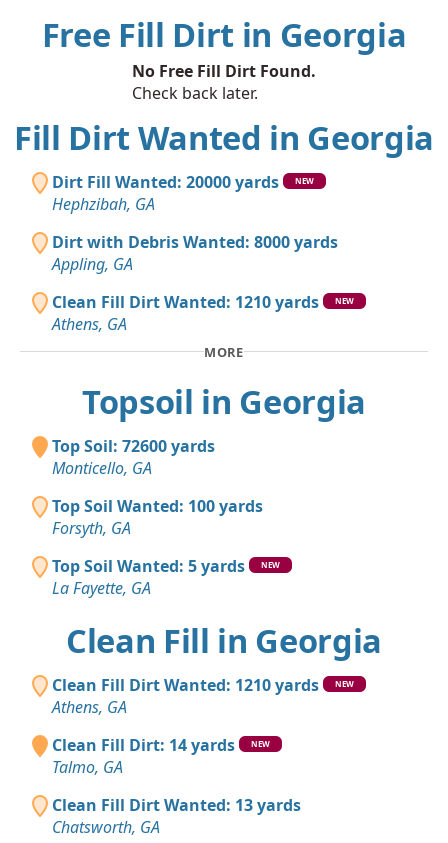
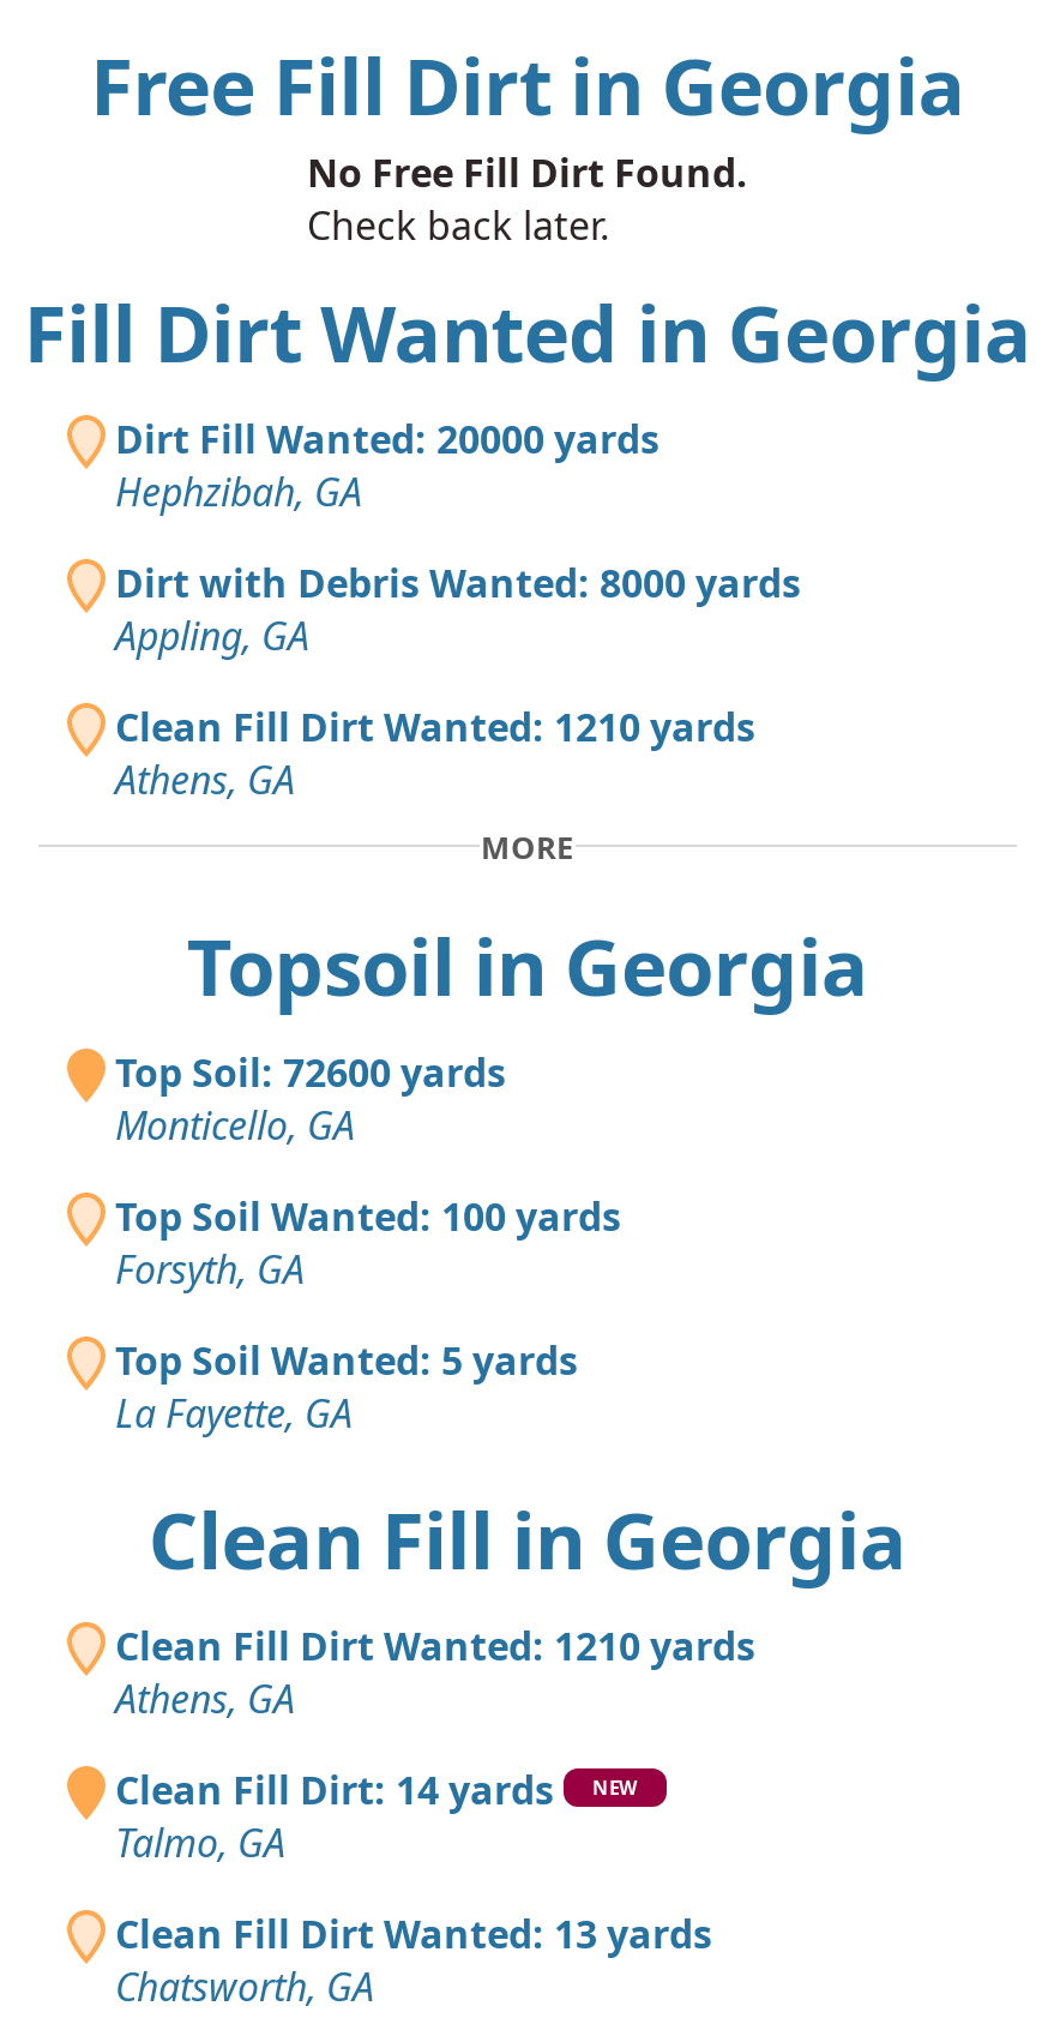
[295,175,314,186] NEW -> none
[335,295,354,306] NEW -> none
[261,559,280,570] NEW -> none
[335,678,354,689] NEW -> none

